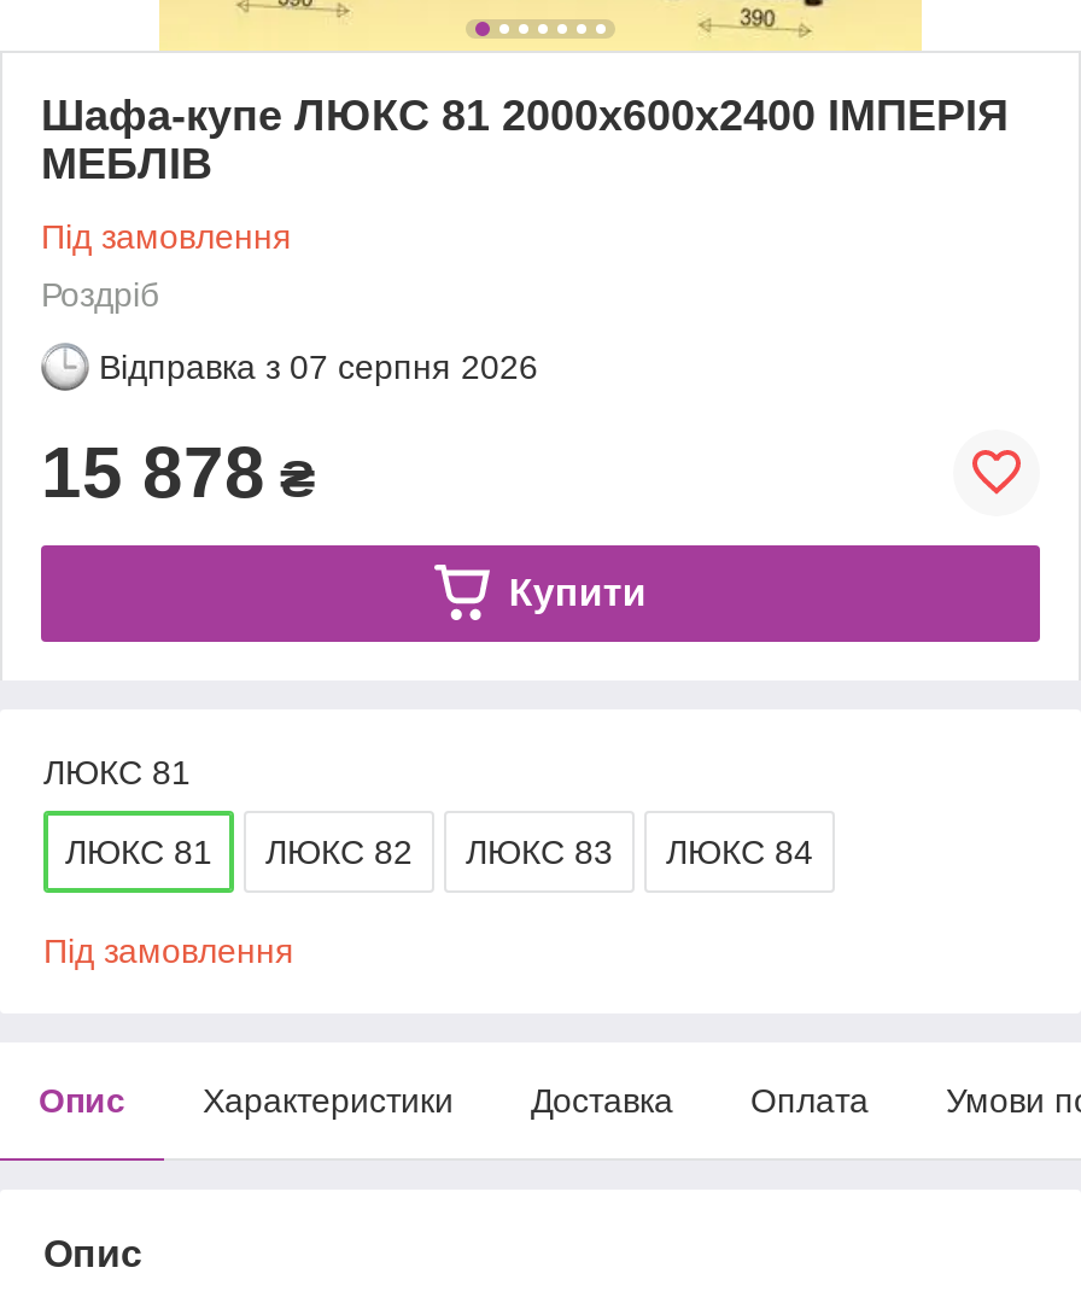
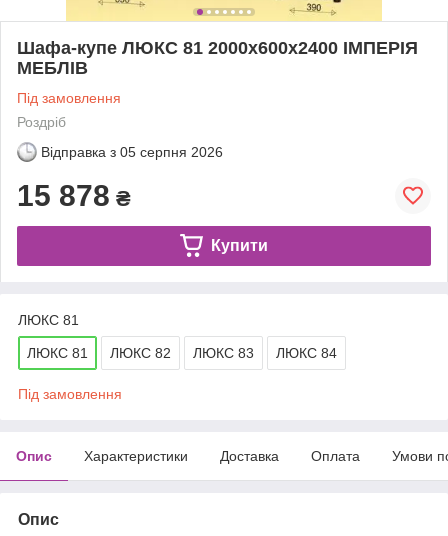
[99,347,538,386] Відправка з 07 серпня 2026 -> [41,144,223,160] Відправка з 05 серпня 2026

